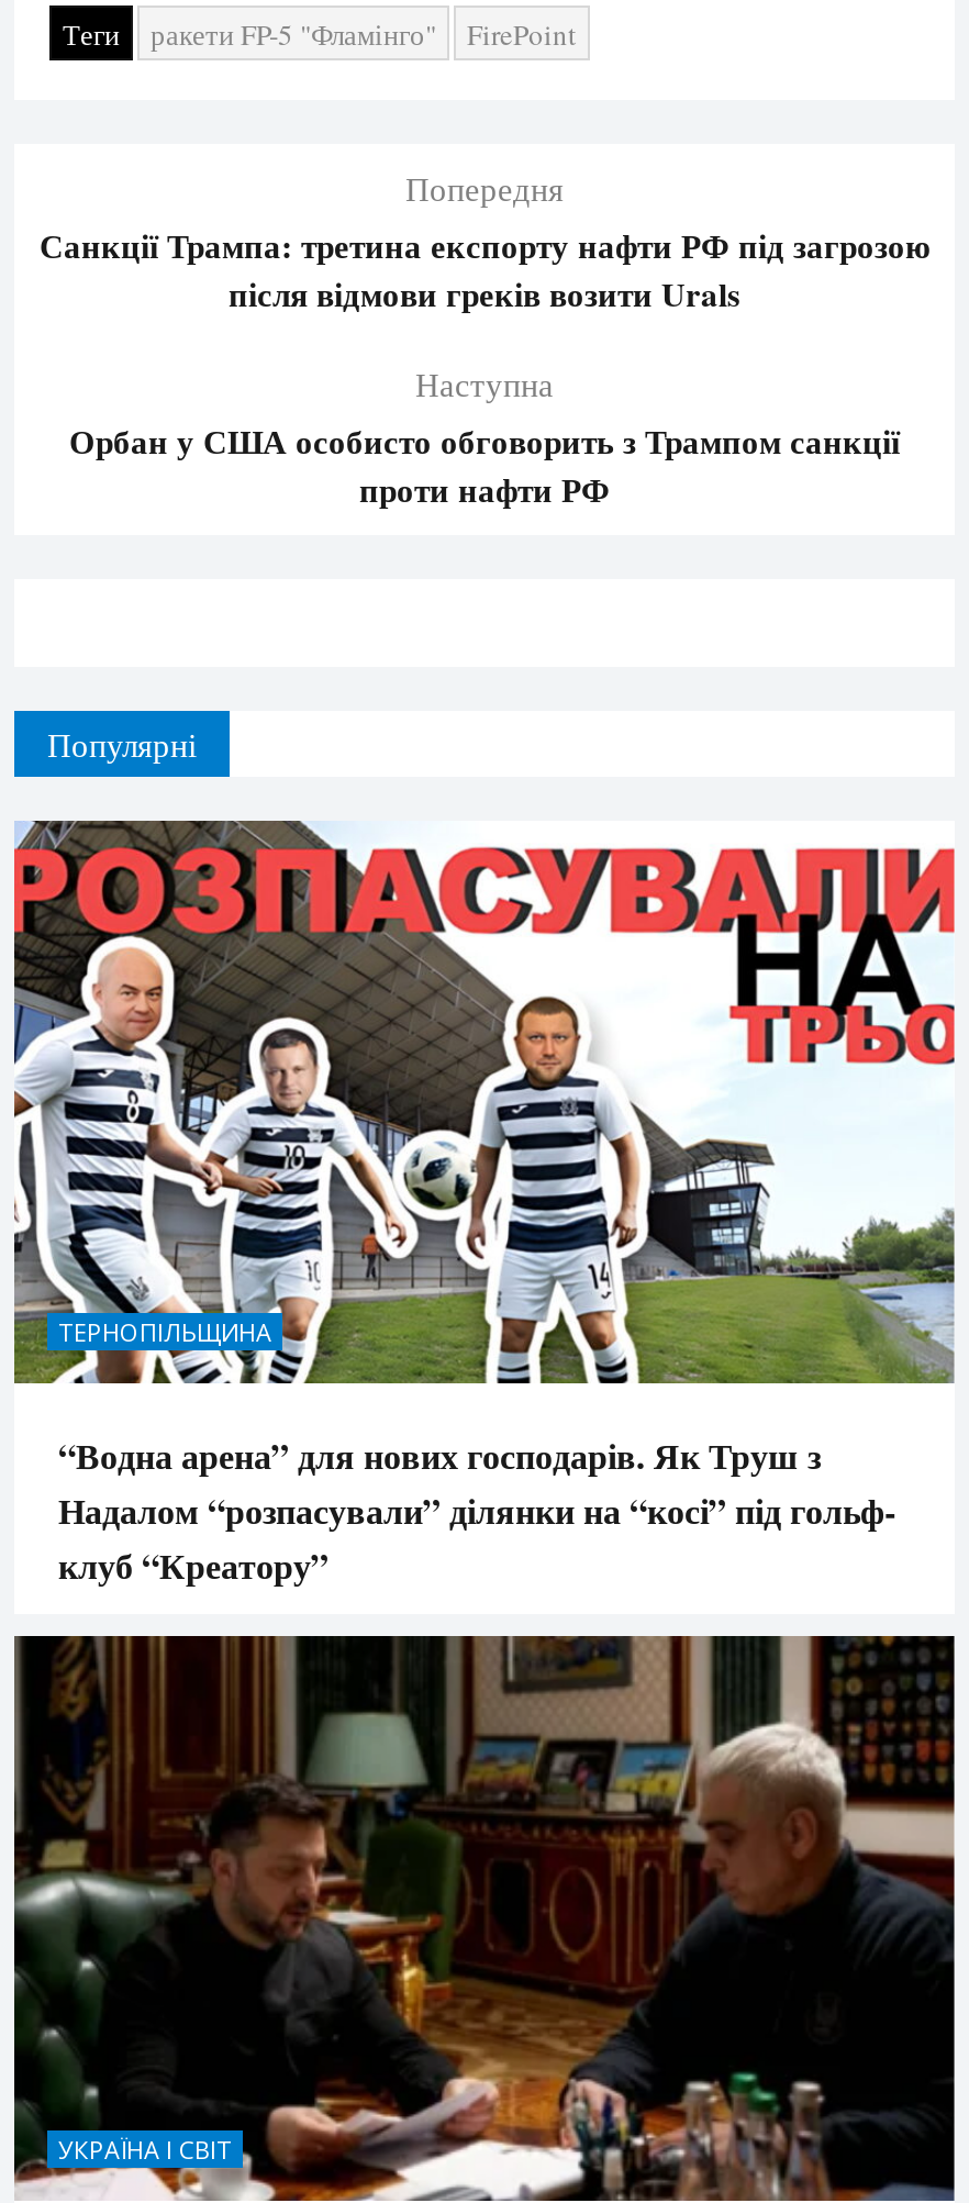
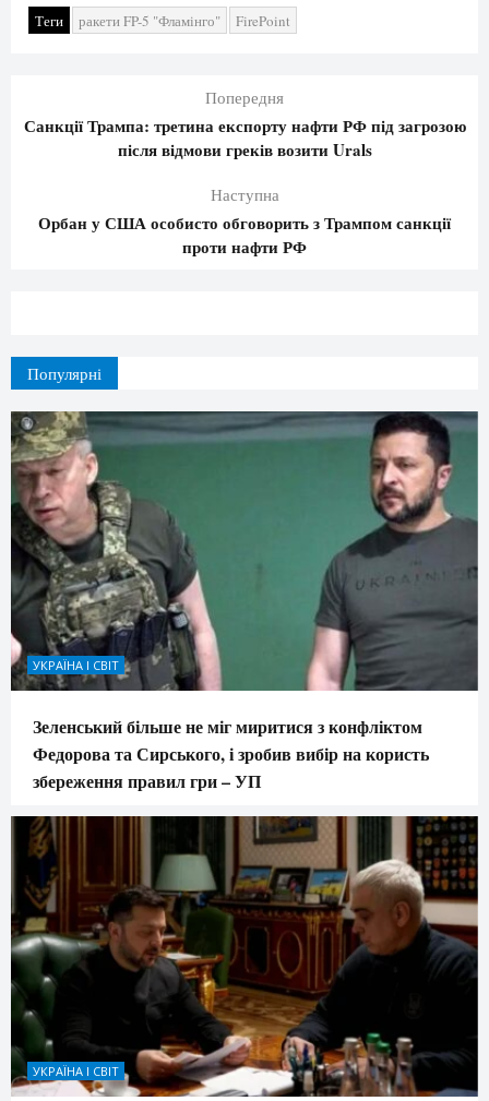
[12,821,957,1386] [image] | ТЕРНОПІЛЬЩИНА -> [10,410,479,692] [image] | УКРАЇНА І СВІТ
[58,1430,895,1591] “Водна арена” для нових господарів. Як Труш з | Надалом “розпасували” ділянки на “косі” під гольф- | клуб “Креатору” -> [33,714,429,794] Зеленський більше не міг миритися з конфліктом | Федорова та Сирського, і зробив вибір на користь | збереження правил гри – УП

